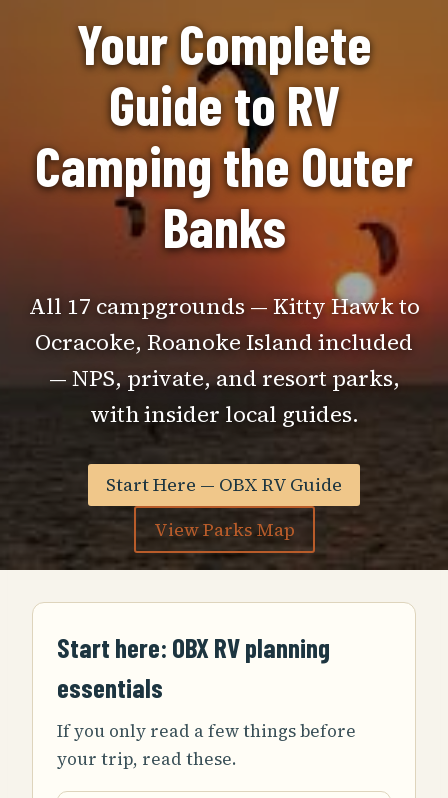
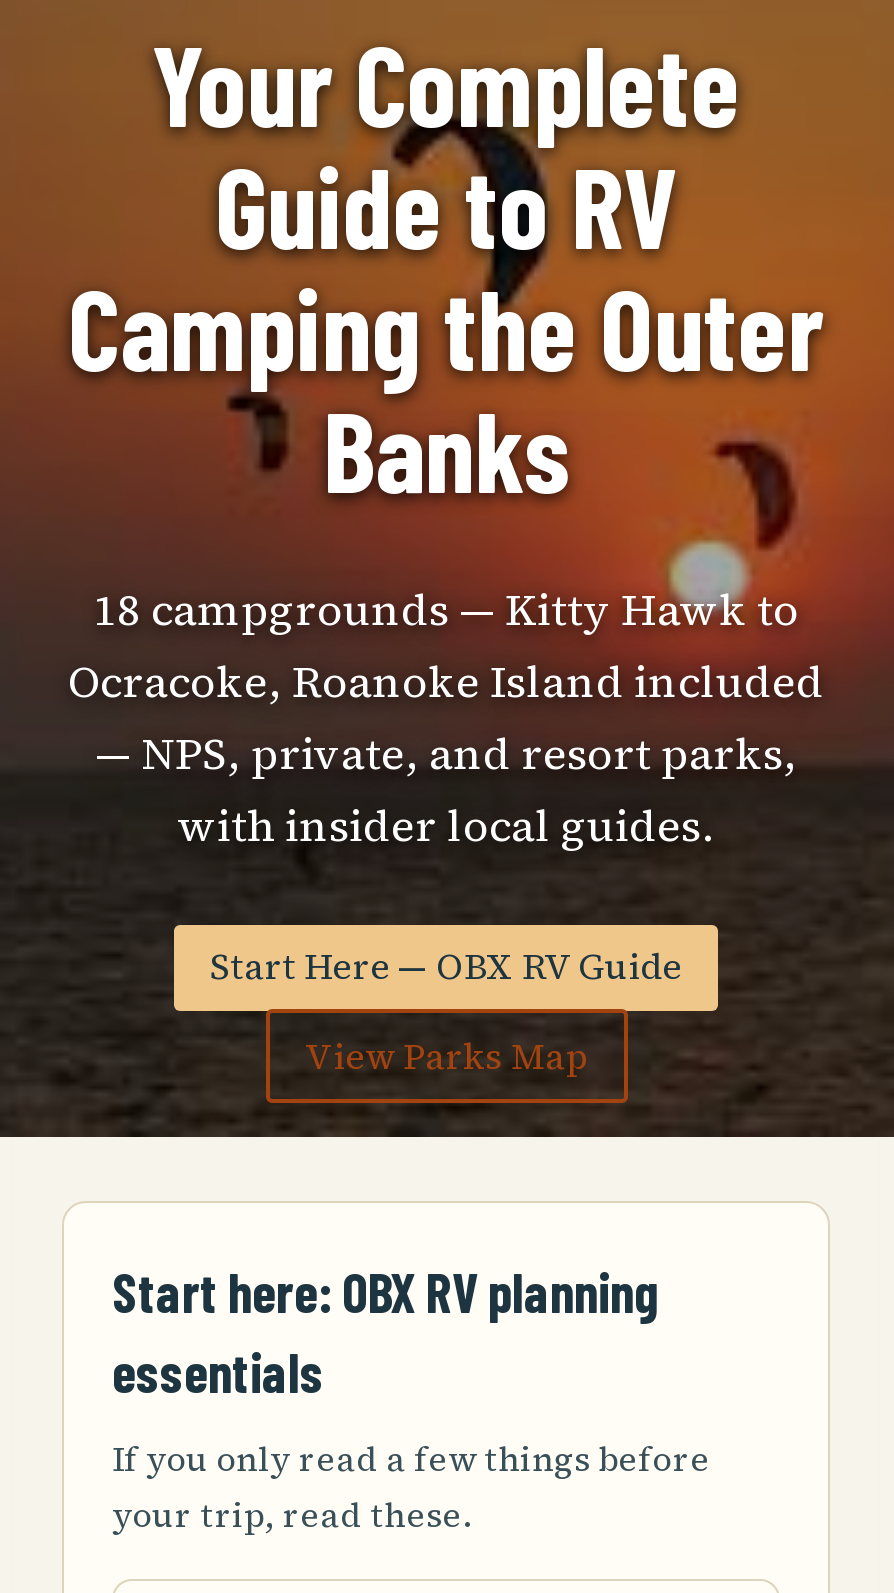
[28,291,419,321] All 17 campgrounds — Kitty Hawk to -> [93,579,799,639] 18 campgrounds — Kitty Hawk to

